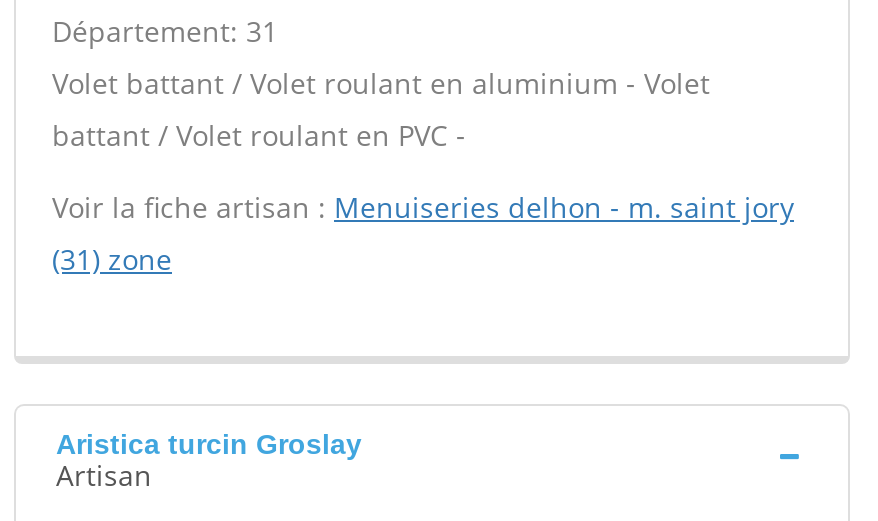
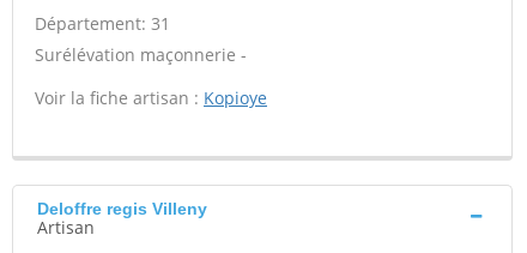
[52,64,710,154] Volet battant / Volet roulant en aluminium - Volet | battant / Volet roulant en PVC - -> [35,43,247,66] Surélévation maçonnerie -
[52,188,794,278] Voir la fiche artisan : Menuiseries delhon - m. saint jory | (31) zone -> [35,86,267,109] Voir la fiche artisan : Kopioye
[56,428,362,460] Aristica turcin Groslay -> [37,199,207,218] Deloffre regis Villeny

